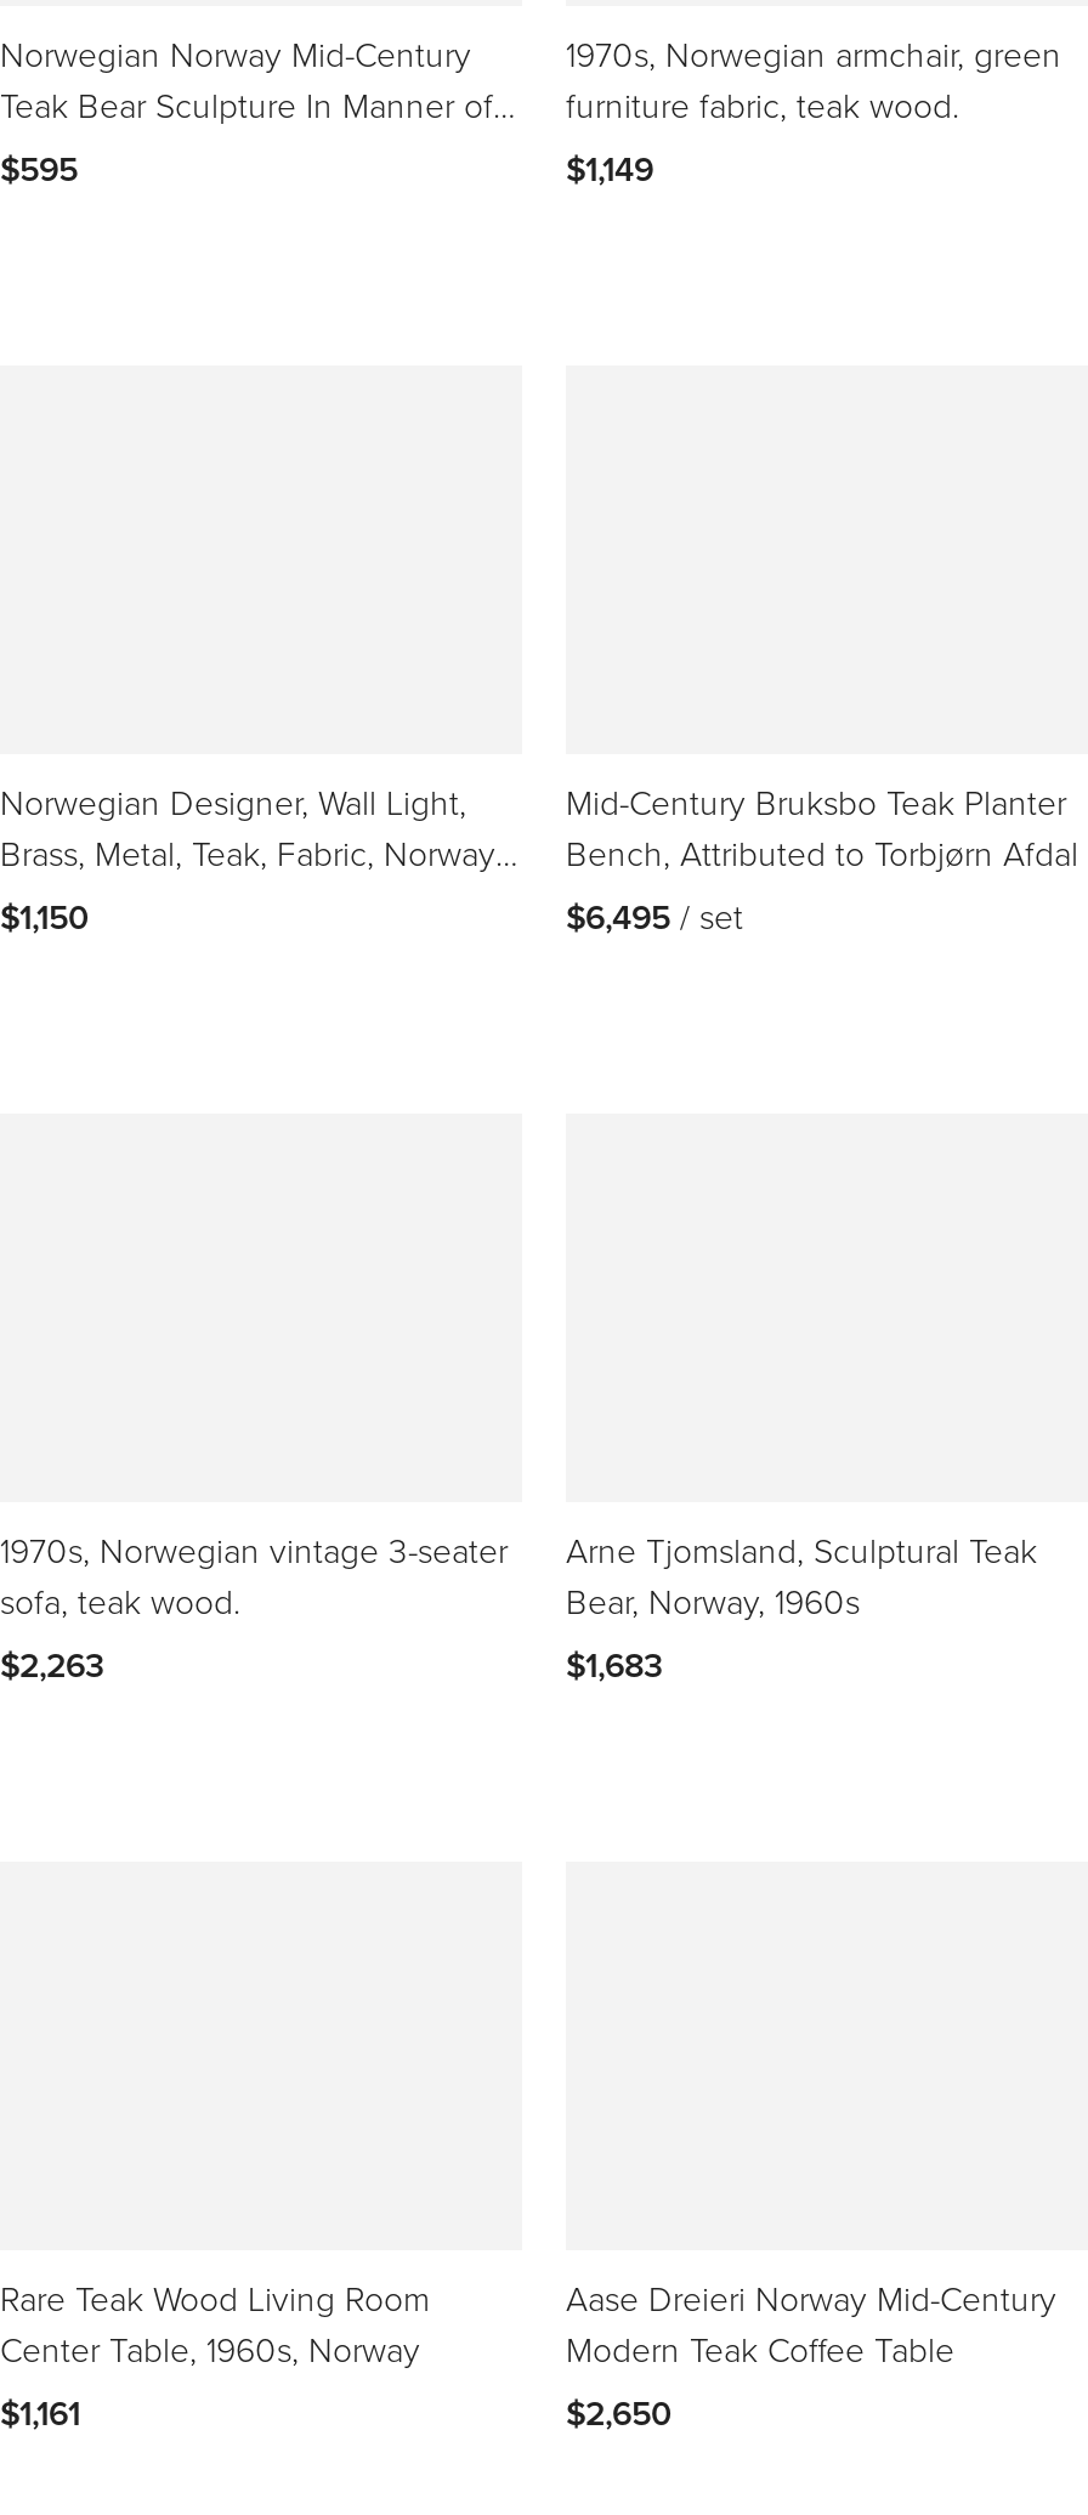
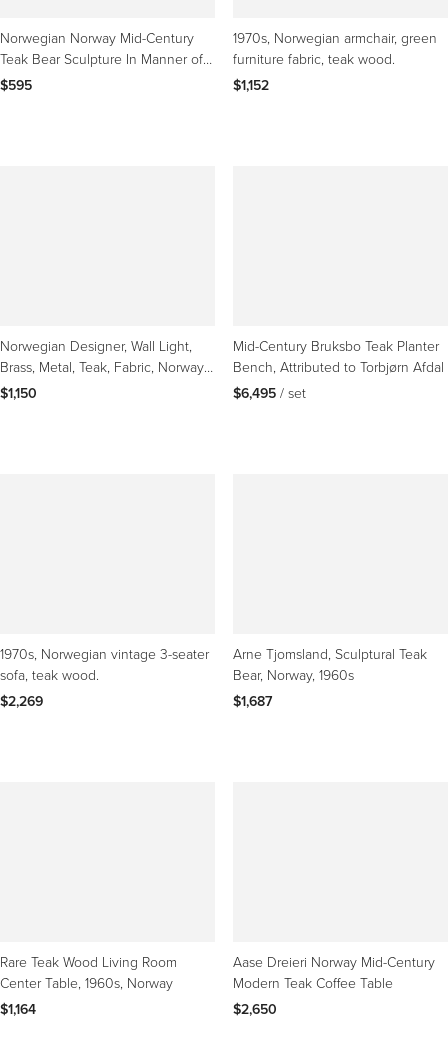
[566,145,653,193] $1,149 -> [233,75,269,95] $1,152
[0,1641,104,1689] $2,263 -> [0,691,43,711] $2,269
[566,1641,663,1689] $1,683 -> [233,691,272,711] $1,687
[0,2389,80,2437] $1,161 -> [0,999,36,1019] $1,164

